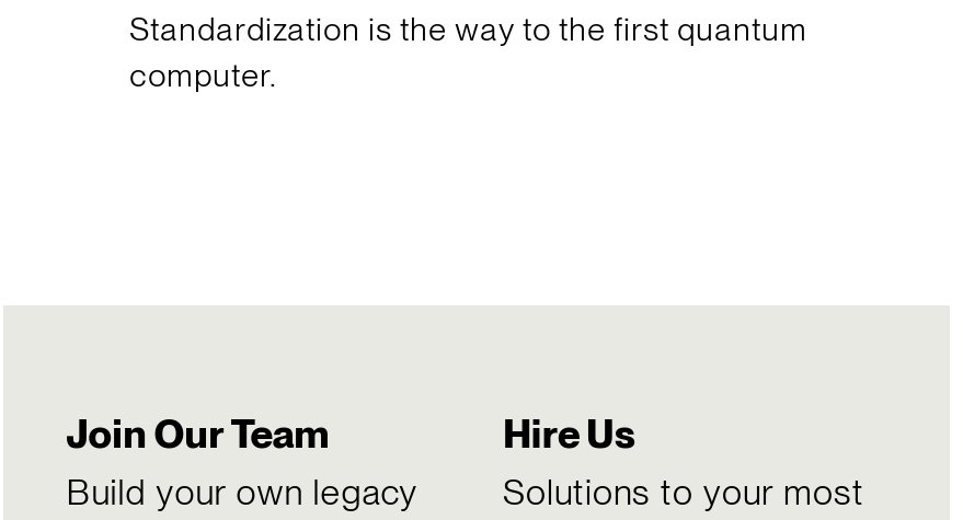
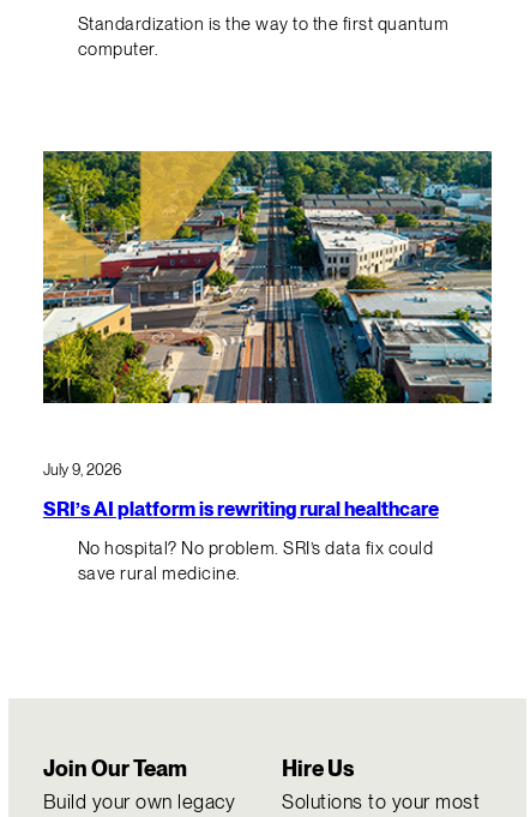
none -> [42,150,493,404] [image]
none -> [43,461,439,584] July 9, 2026 | SRI’s AI platform is rewriting rural healthcare | No hospital? No problem. SRI’s data fix could | save rural medicine.

